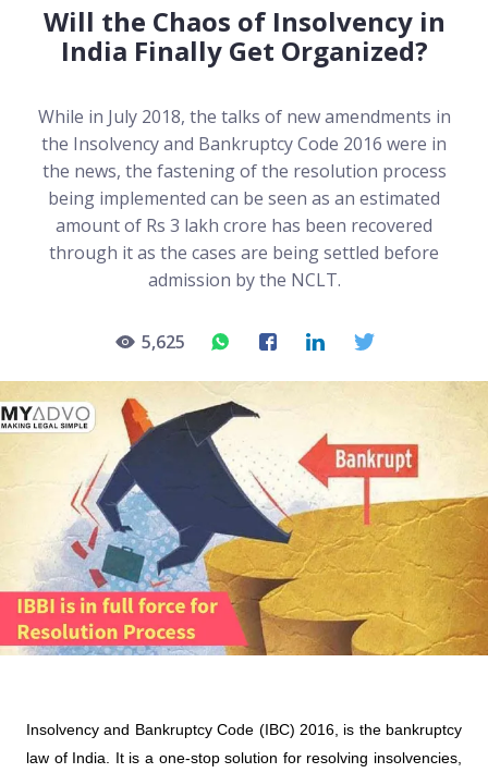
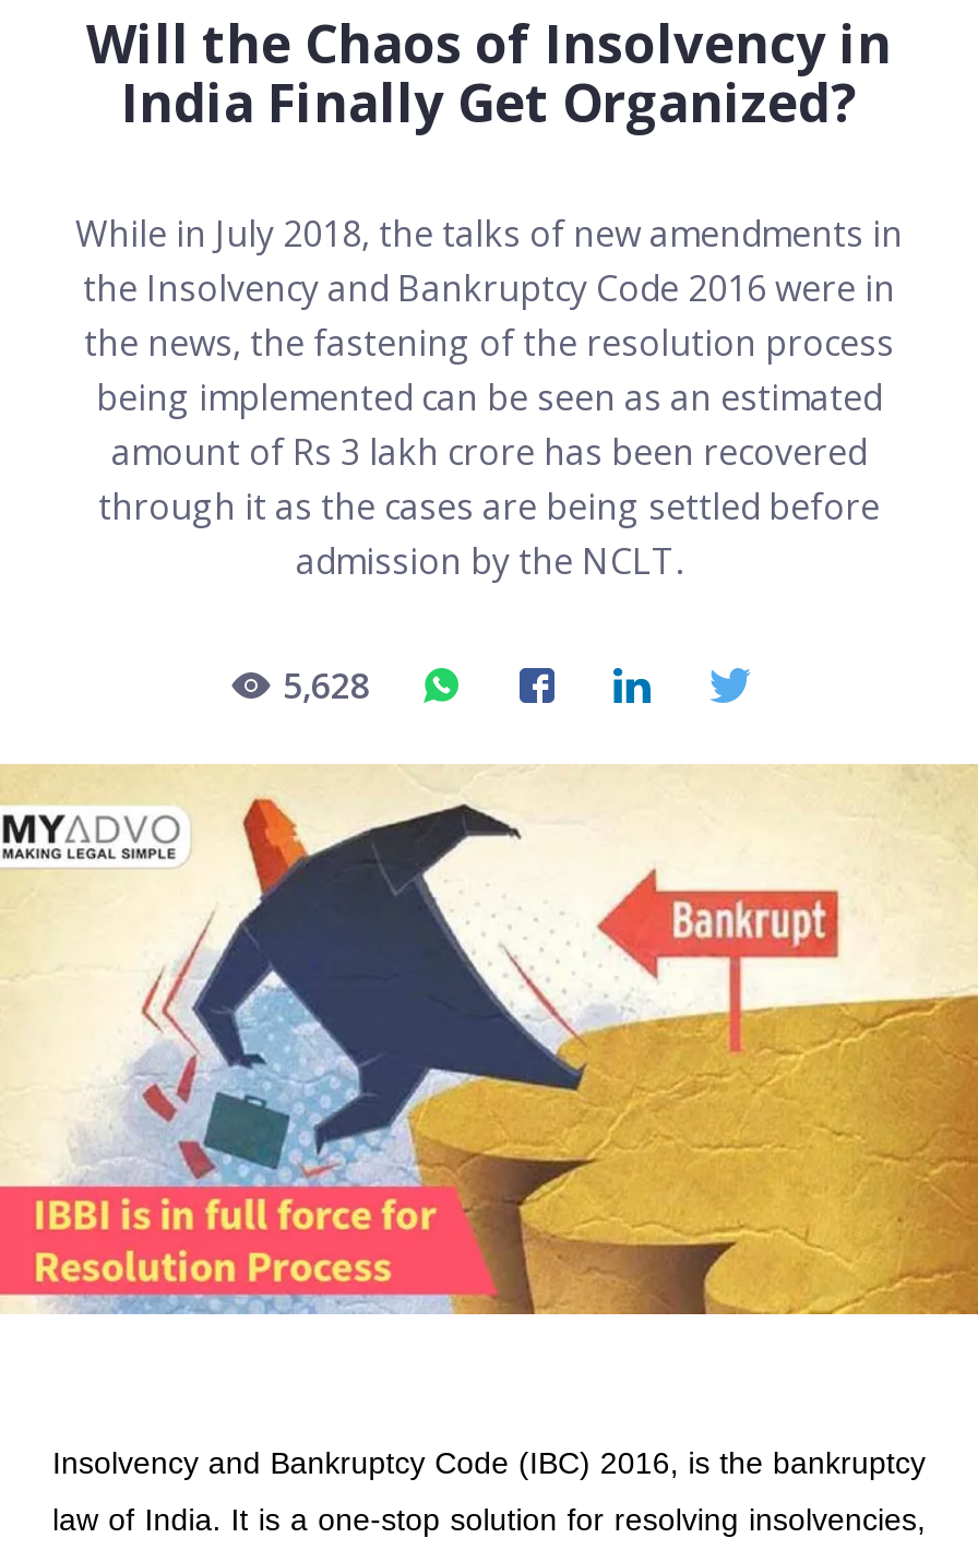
[141,330,185,354] 5,625 -> [283,661,370,710] 5,628

